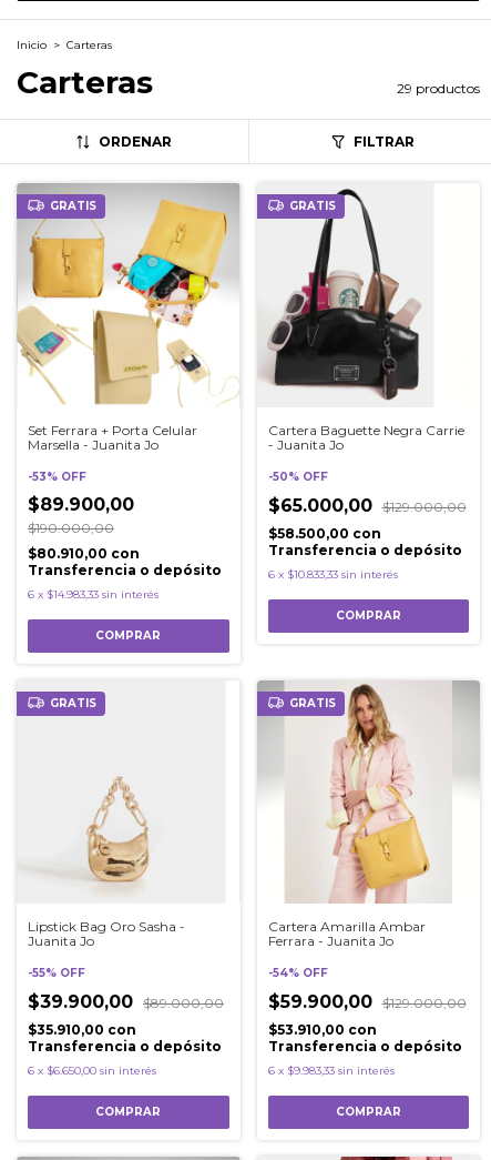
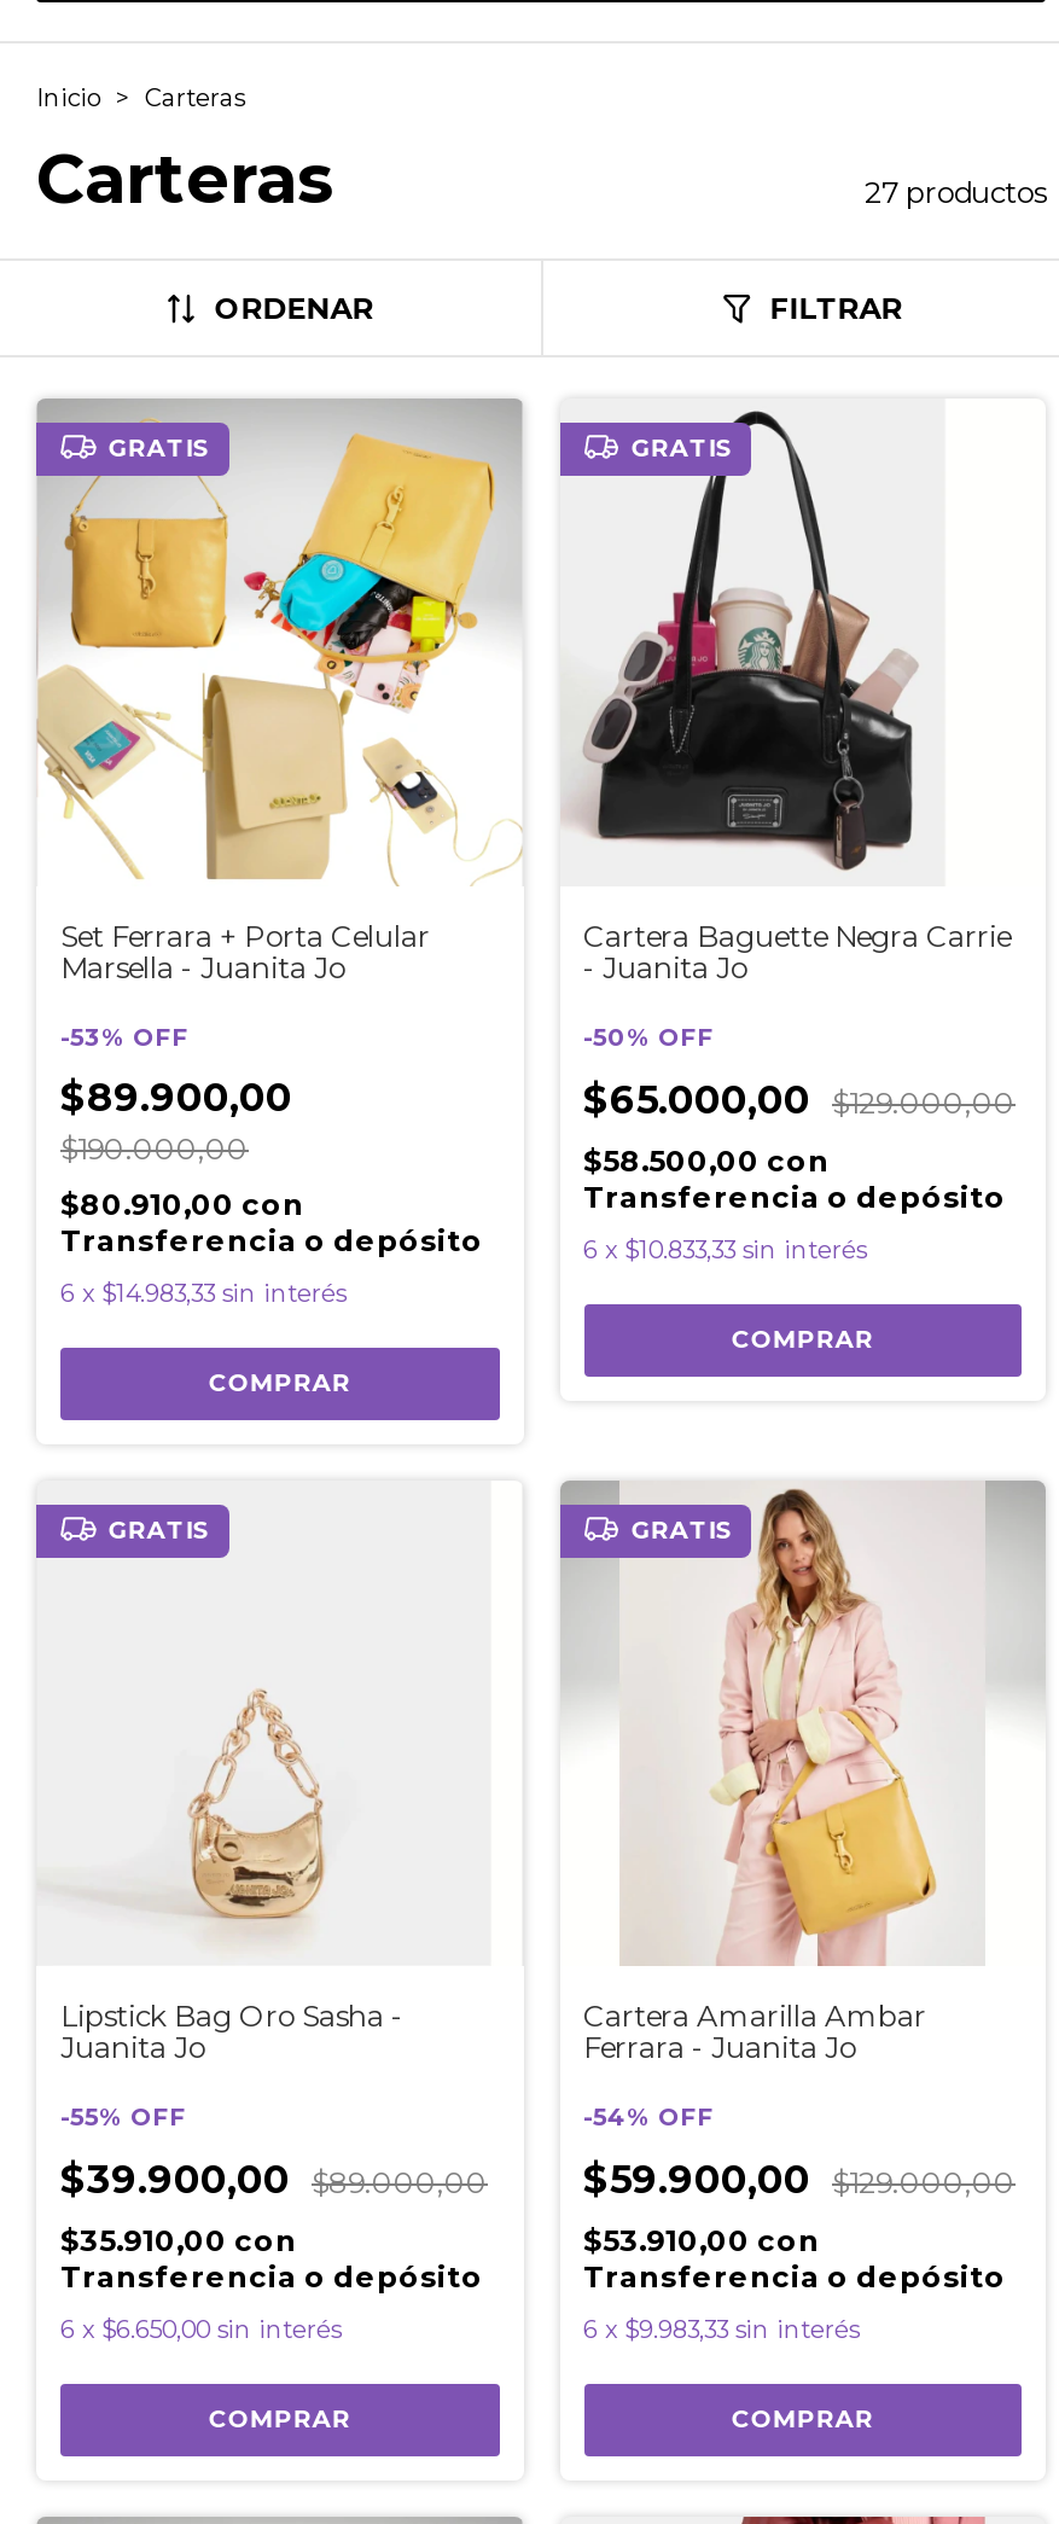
[397,80,480,97] 29 productos -> [865,174,1046,210] 27 productos

